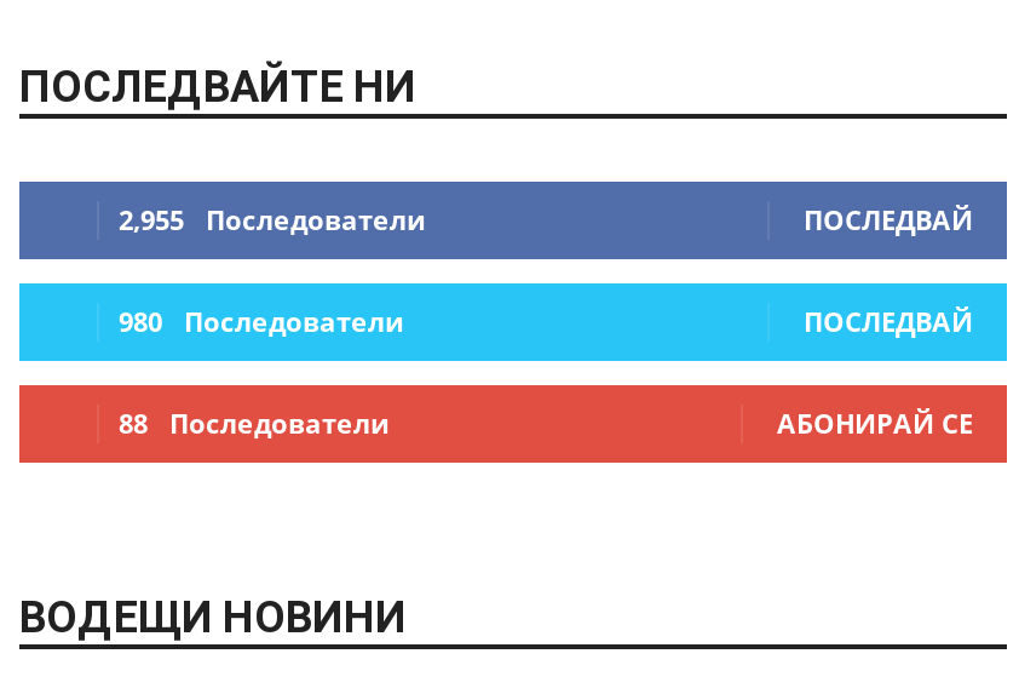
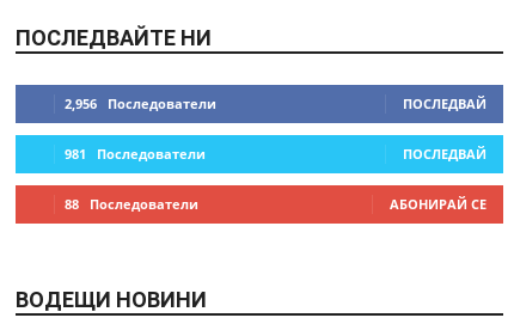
[119,200,426,236] 2,955 Последователи -> [65,94,216,112] 2,956 Последователи
[119,302,404,338] 980 Последователи -> [65,144,206,162] 981 Последователи

